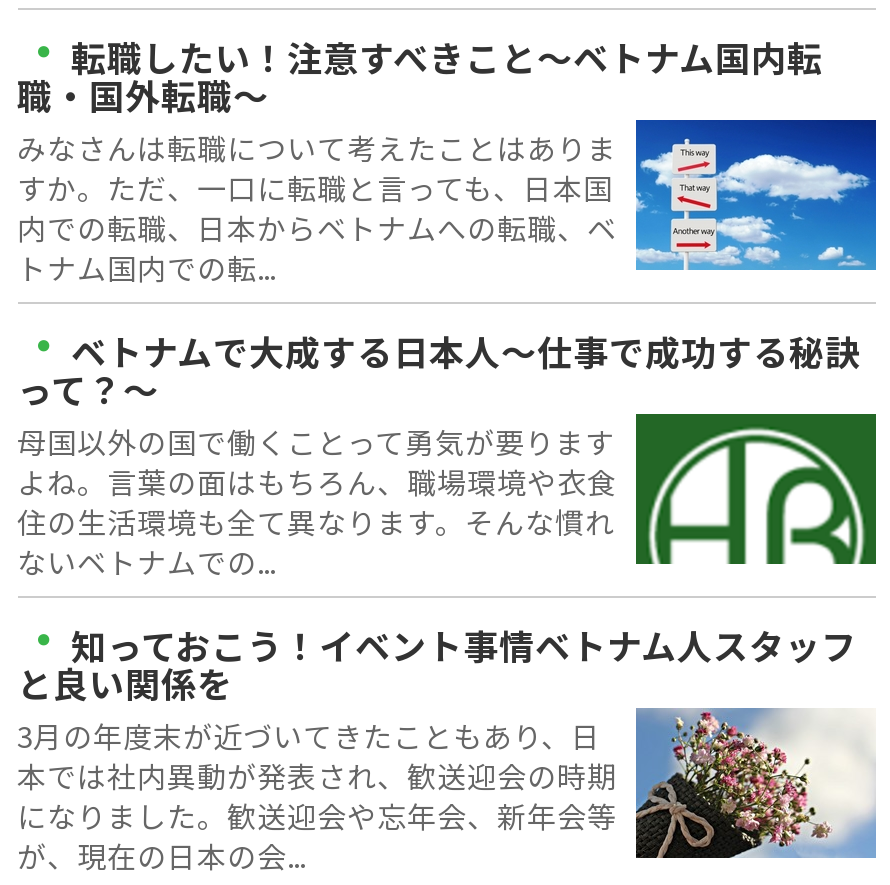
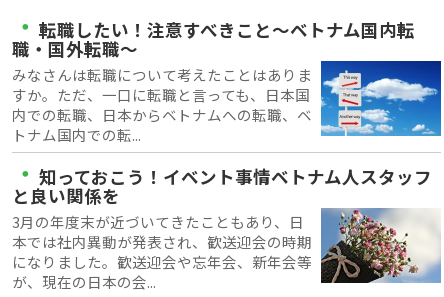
[17,304,878,582] [image] | ・ベトナムで大成する日本人～仕事で成功する秘訣 | って？～ | 母国以外の国で働くことって勇気が要ります | よね。言葉の面はもちろん、職場環境や衣食 | 住の生活環境も全て異なります。そんな慣れ | ないベトナムでの... -> none

